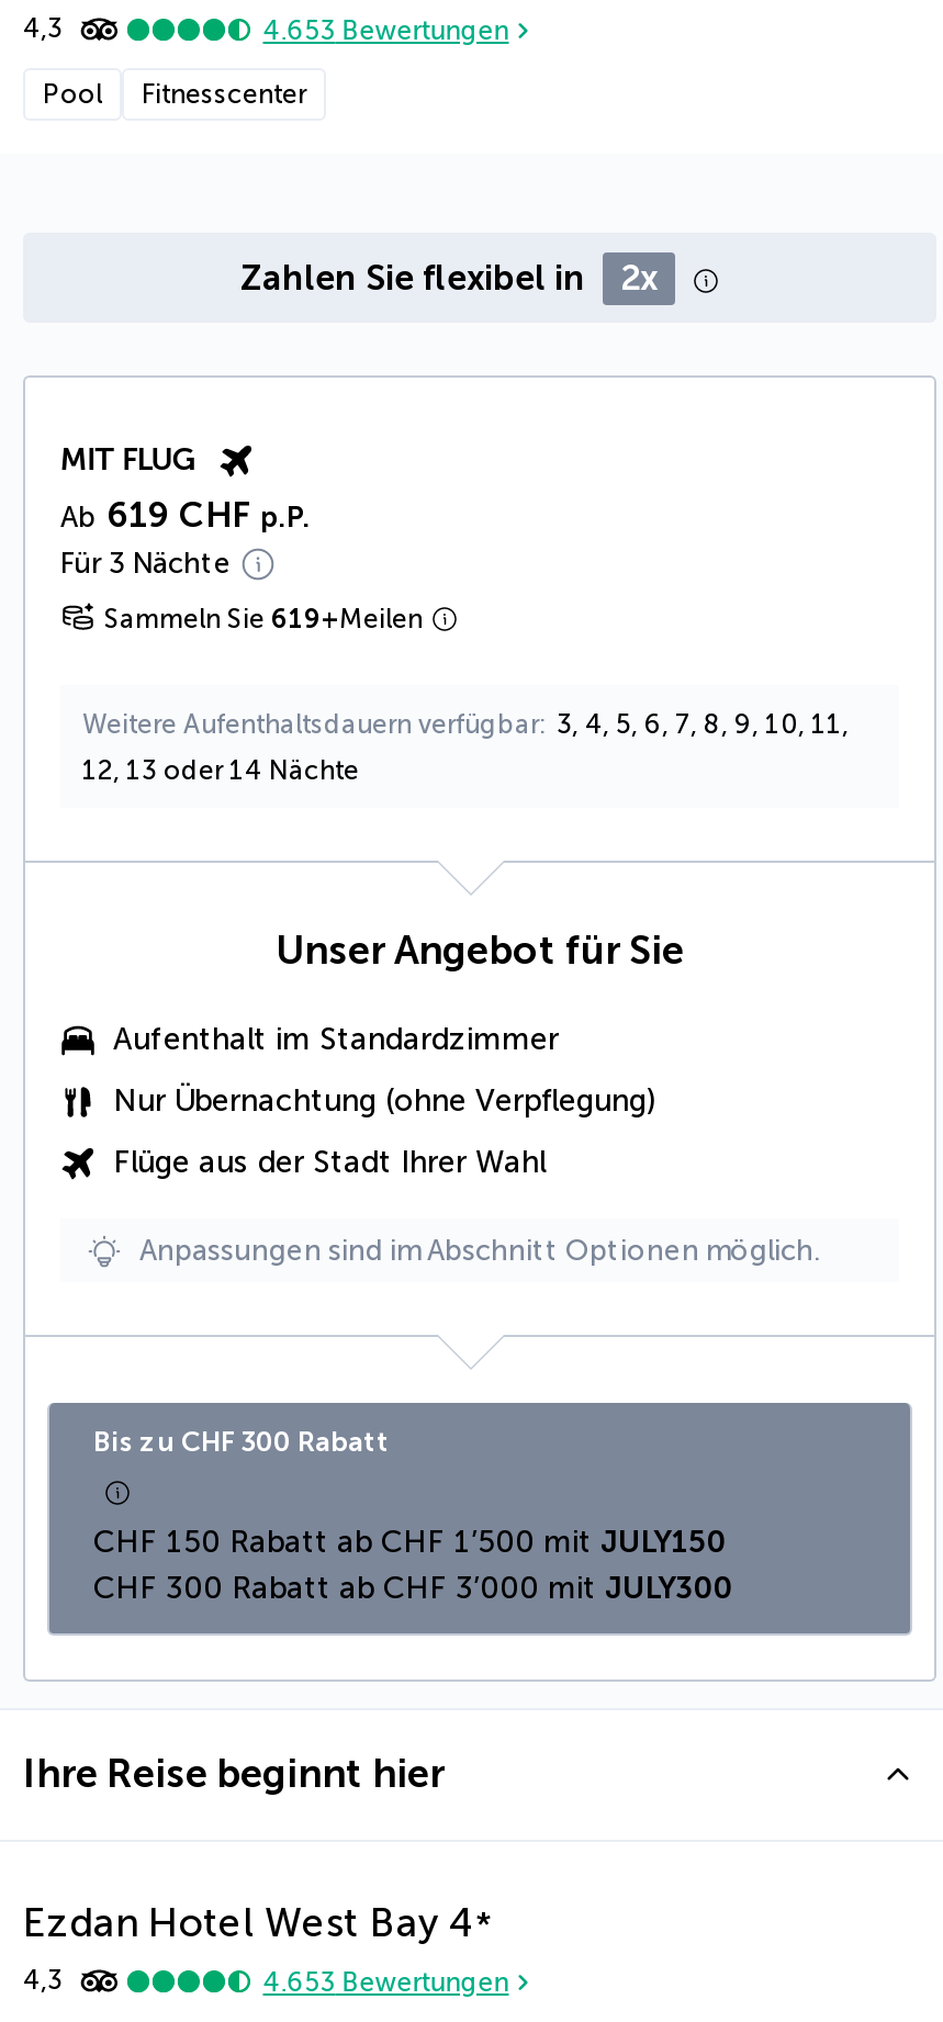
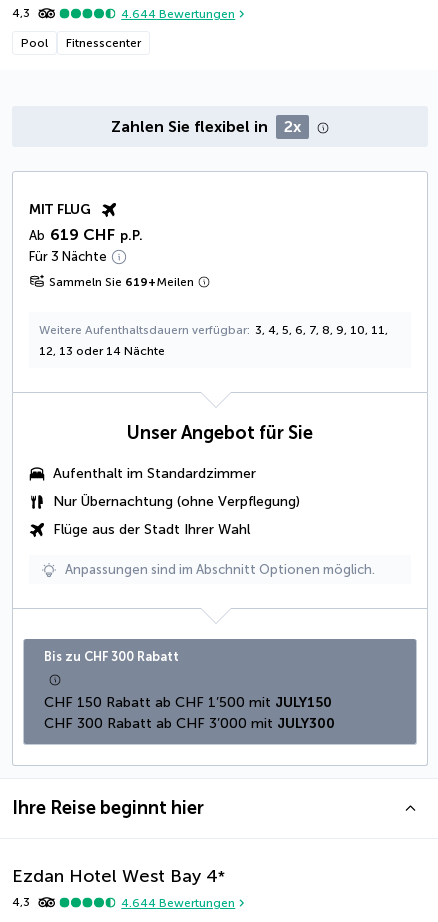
[263,15,509,46] 4.653 Bewertungen -> [121,7,235,21] 4.644 Bewertungen
[263,1967,509,1998] 4.653 Bewertungen -> [121,896,235,910] 4.644 Bewertungen

